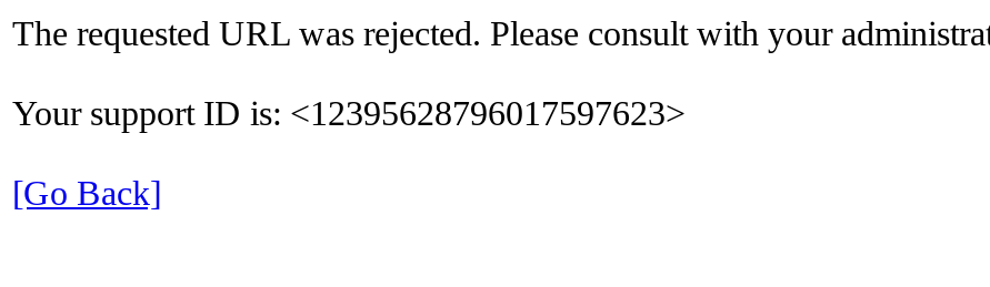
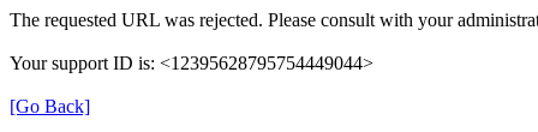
[12,94,686,132] Your support ID is: <12395628796017597623> -> [10,53,373,73] Your support ID is: <12395628795754449044>

